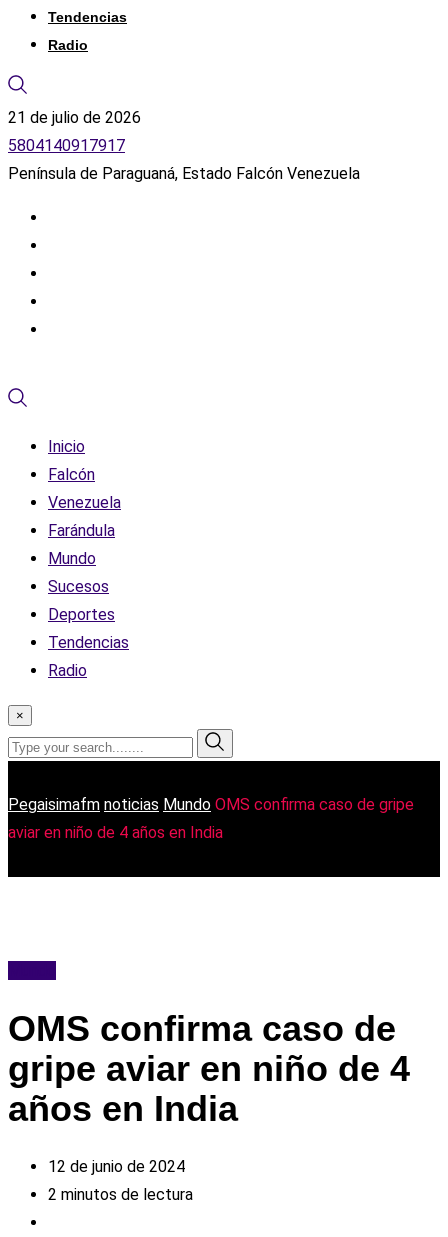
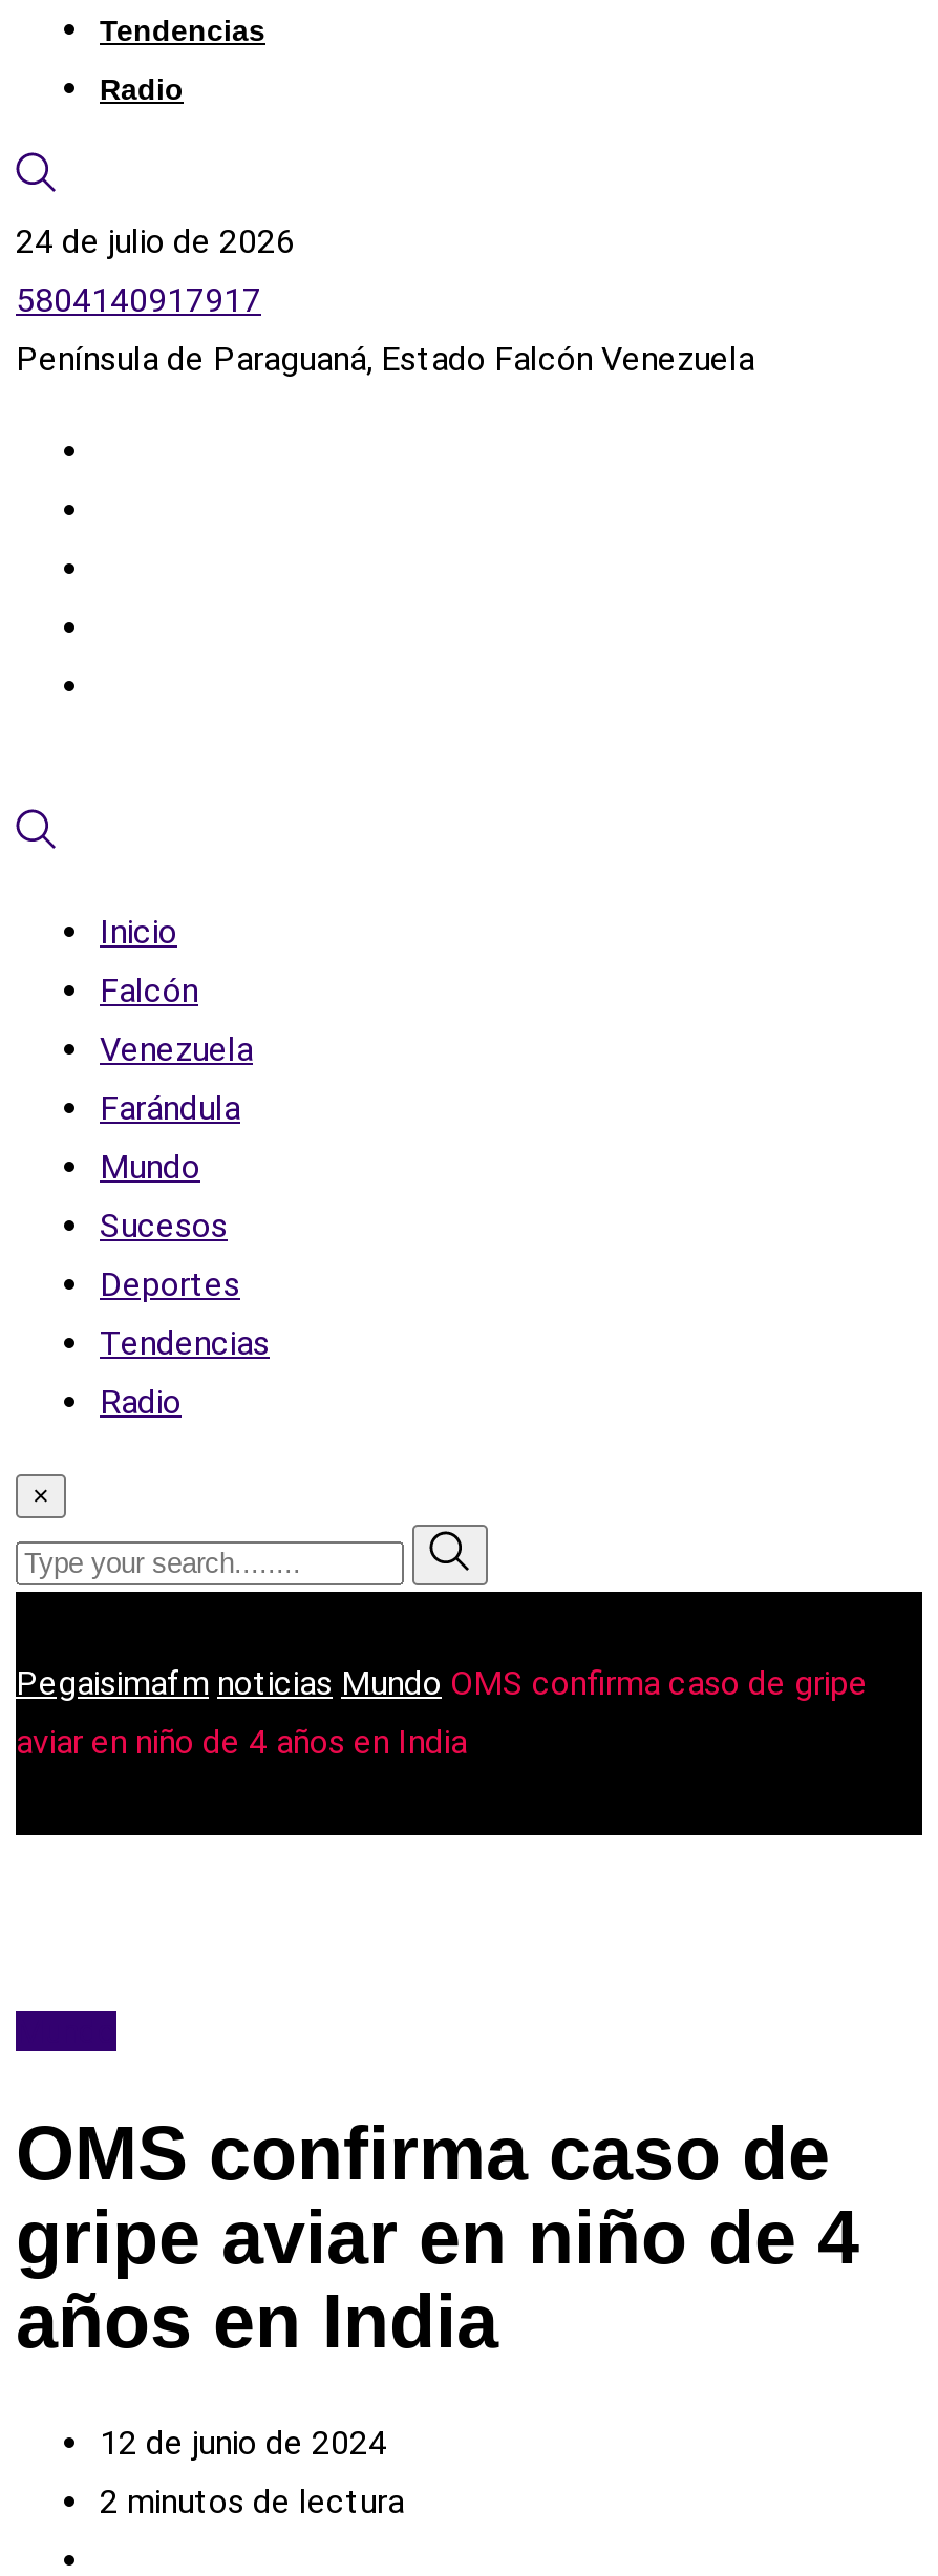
[8,108,141,127] 21 de julio de 2026 -> [16,221,295,261] 24 de julio de 2026

